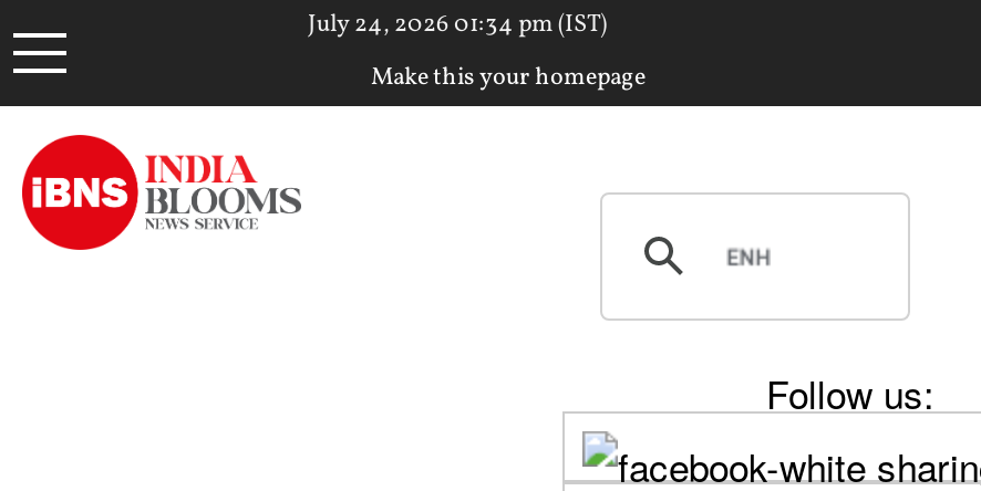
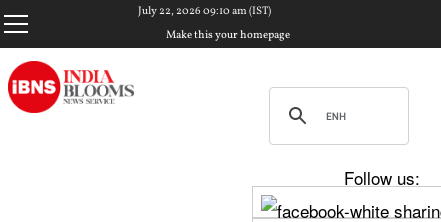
[308,9,607,42] July 24, 2026 01:34 pm (IST) -> [138,4,271,19] July 22, 2026 09:10 am (IST)

